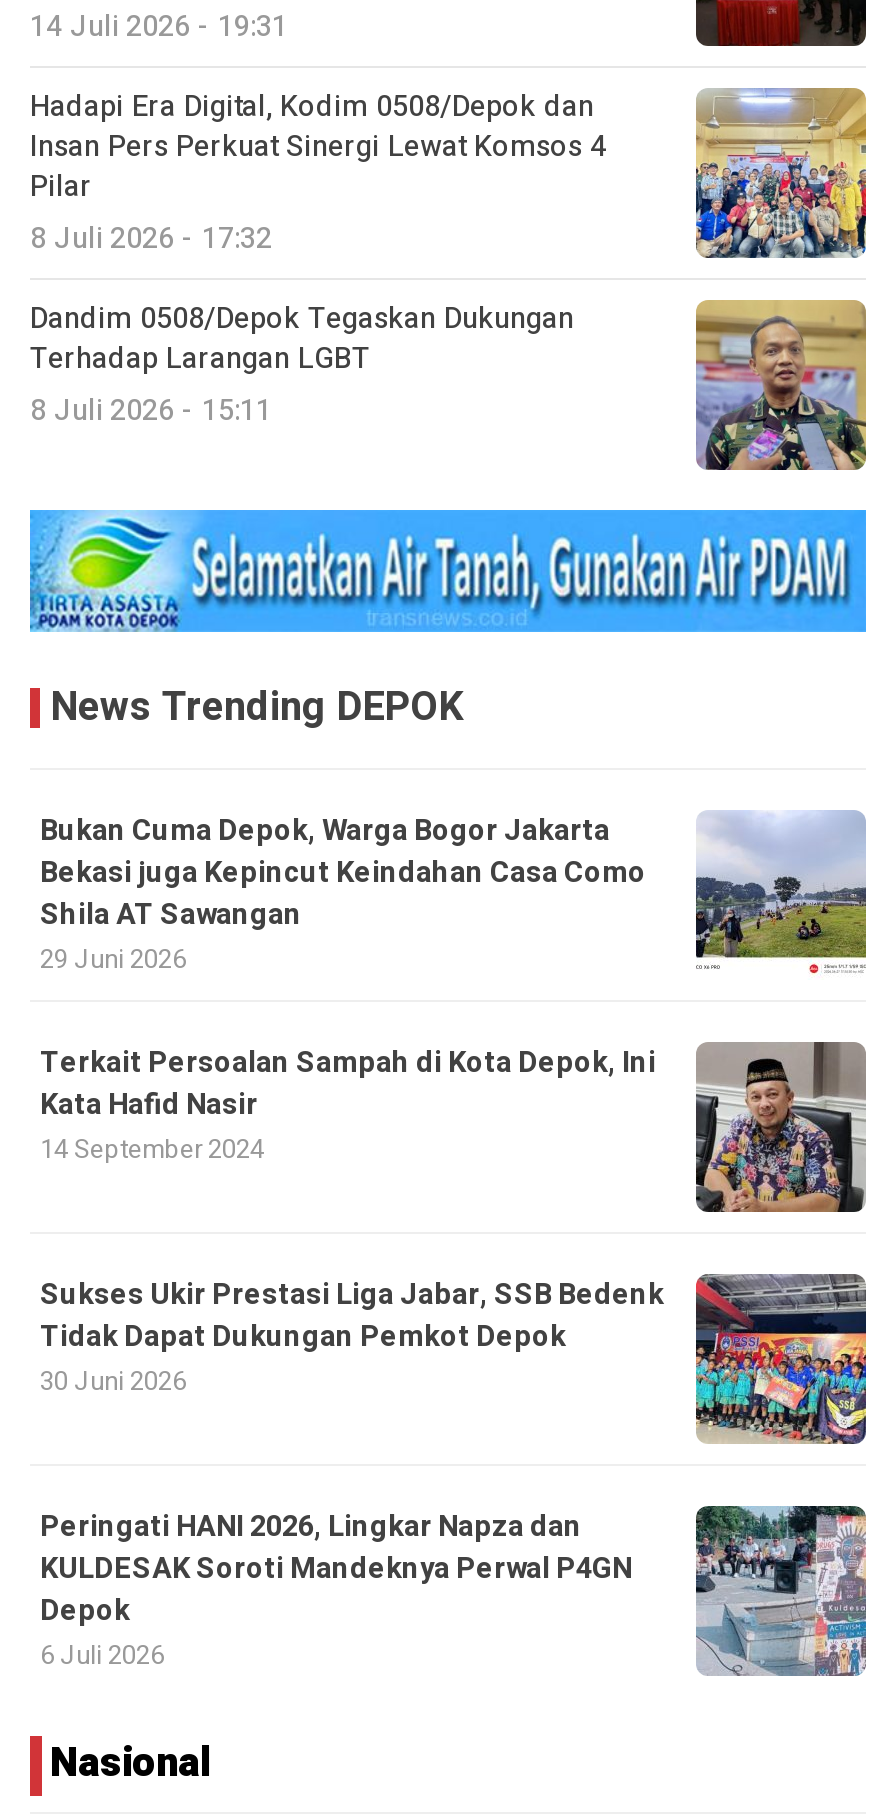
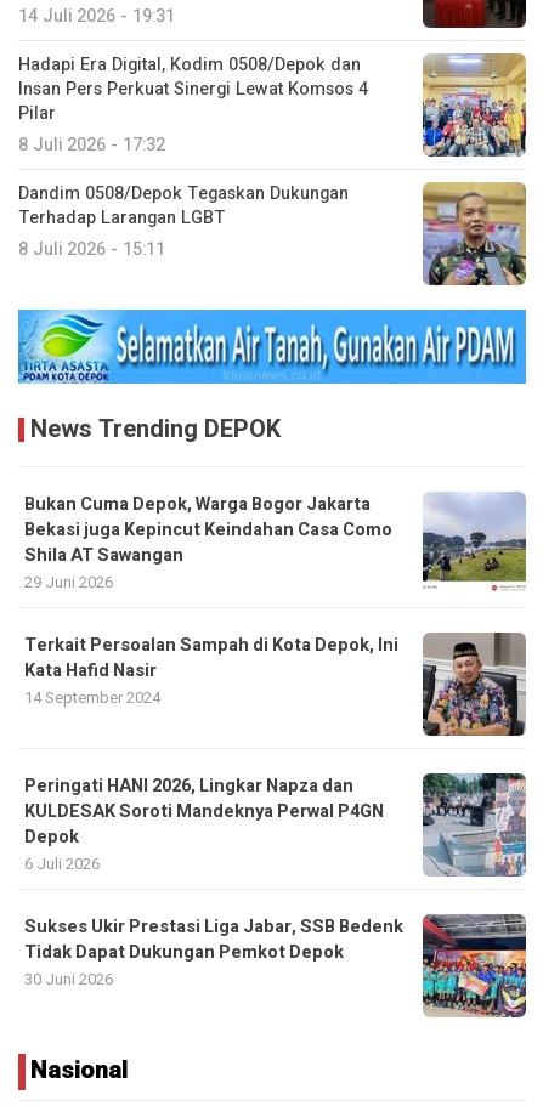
moved [40,1274,868,1444] -> [24,913,527,1017]: [image] | Sukses Ukir Prestasi Liga Jabar, SSB Bedenk | Tidak Dapat Dukungan Pemkot Depok | 30 Juni 2026
moved [40,1504,870,1680] -> [24,772,528,879]: [image] | Peringati HANI 2026, Lingkar Napza dan | KULDESAK Soroti Mandeknya Perwal P4GN | Depok | 6 Juli 2026

